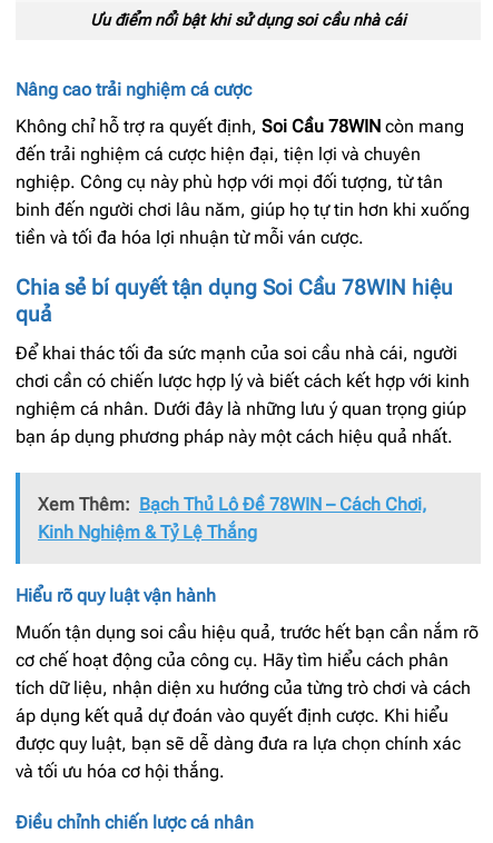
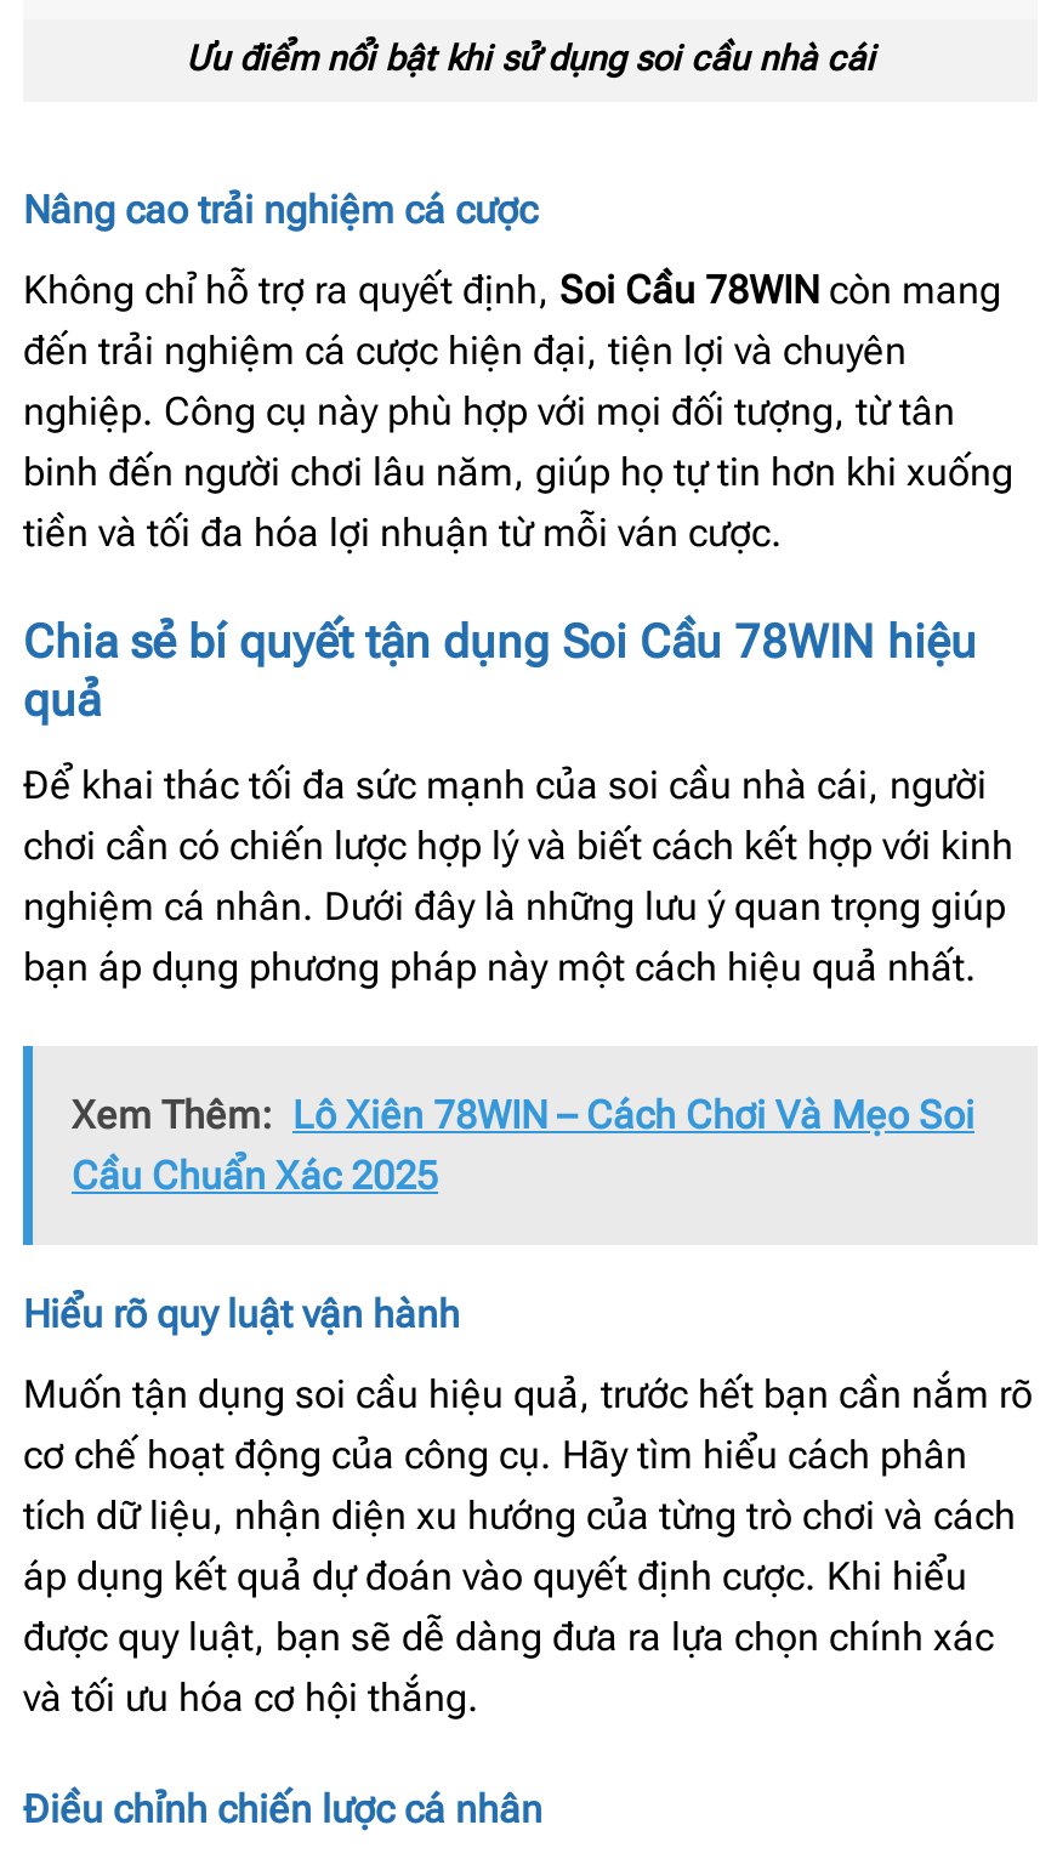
[38,494,427,543] Xem Thêm: Bạch Thủ Lô Đề 78WIN – Cách Chơi, | Kinh Nghiệm & Tỷ Lệ Thắng -> [72,1093,974,1200] Xem Thêm: Lô Xiên 78WIN – Cách Chơi Và Mẹo Soi | Cầu Chuẩn Xác 2025

